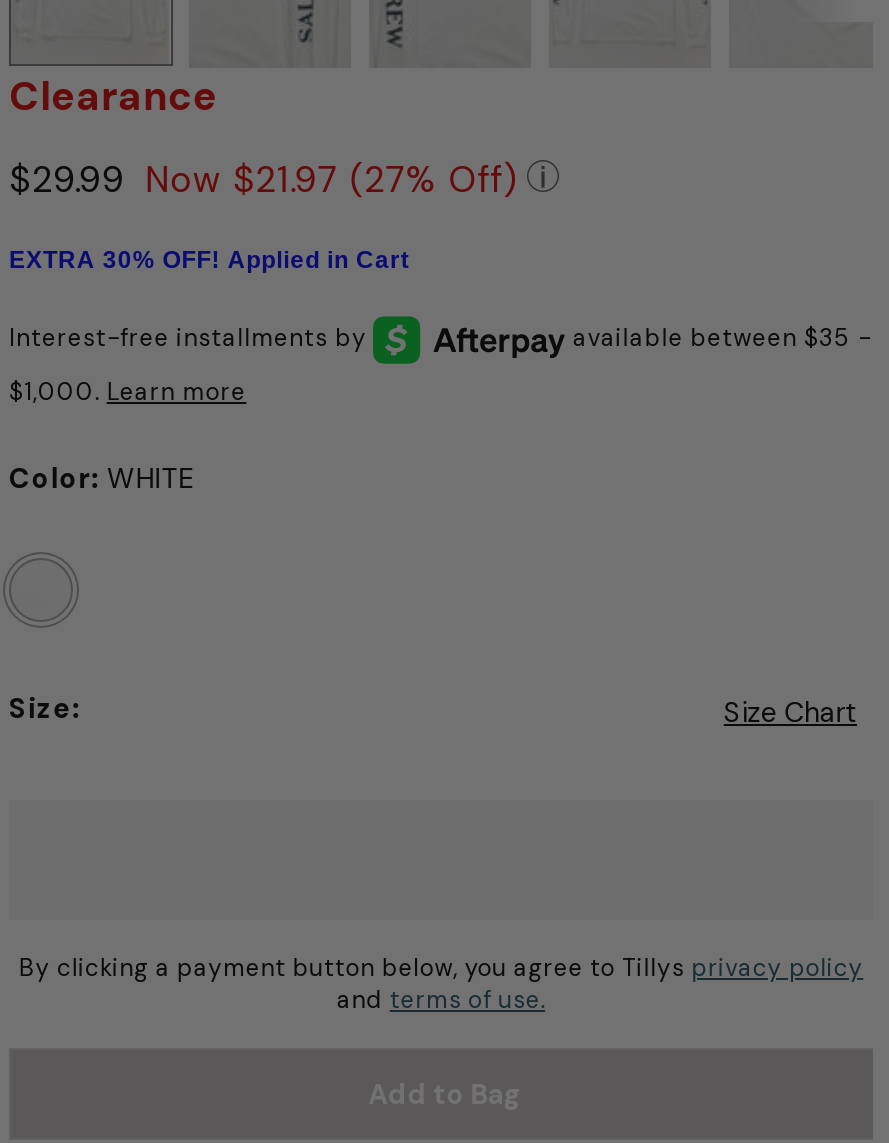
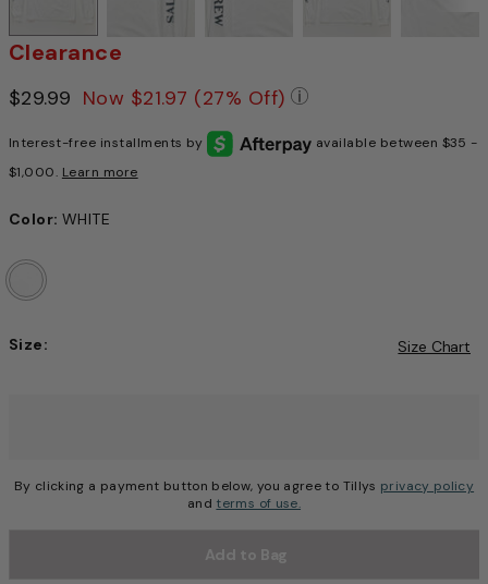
[9,245,410,273] EXTRA 30% OFF! Applied in Cart -> none

